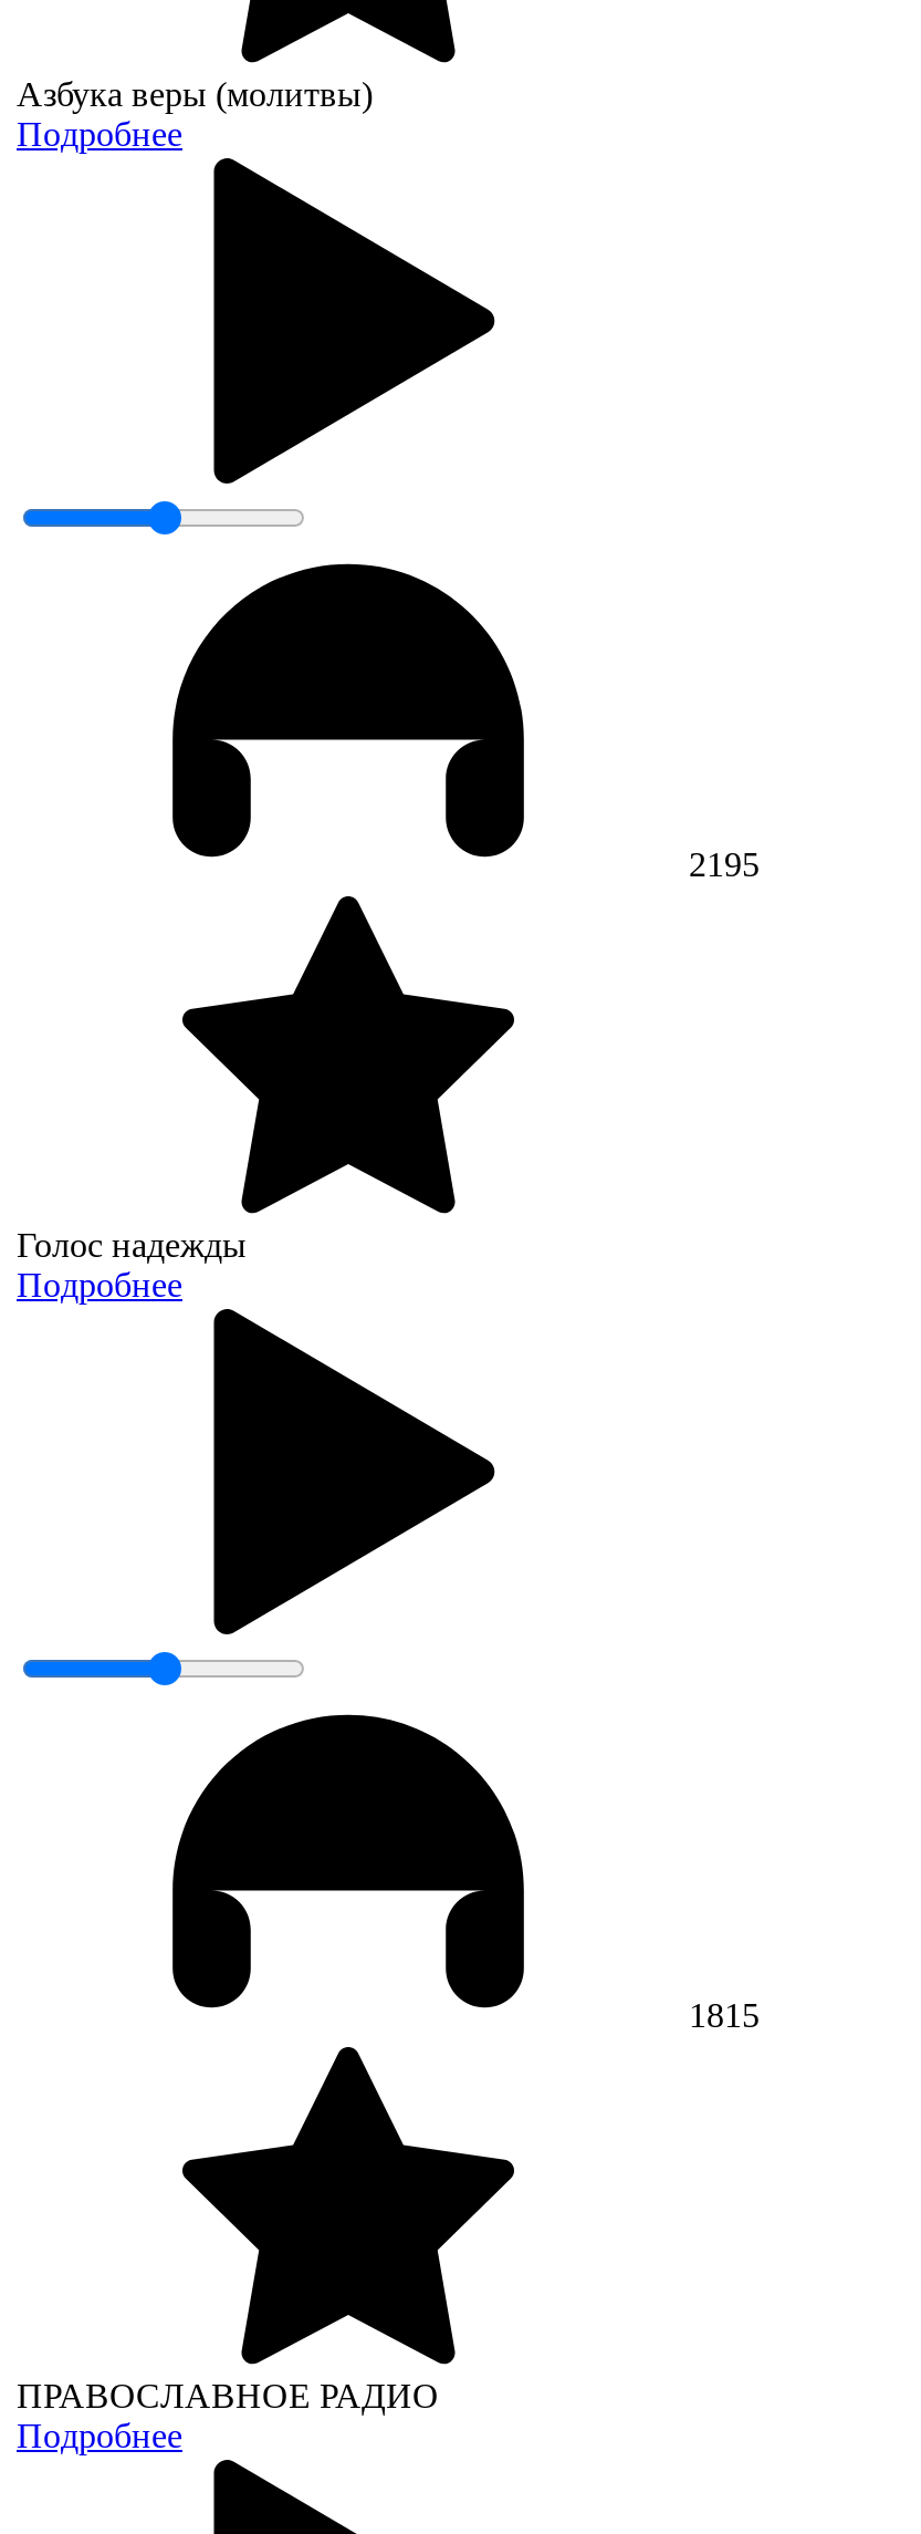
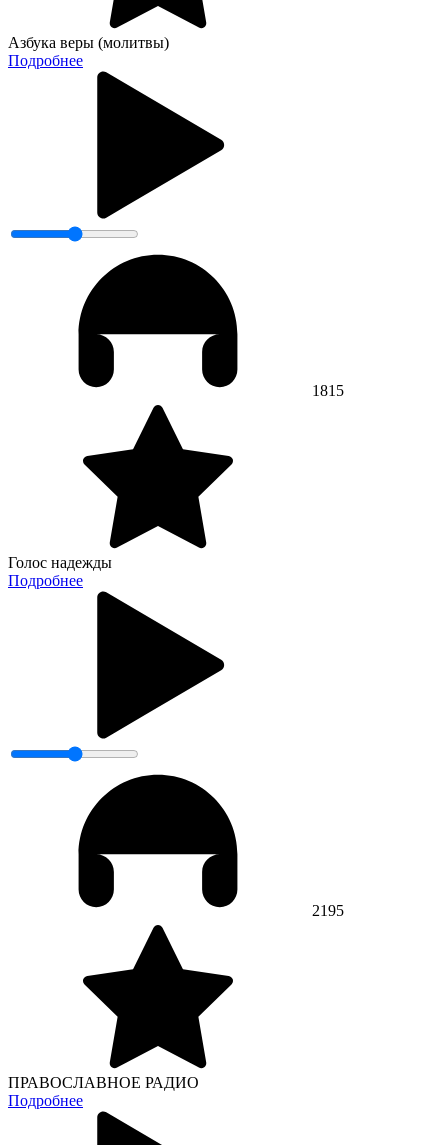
[689,845,760,883] 2195 -> [312,382,344,399] 1815
[689,1996,760,2033] 1815 -> [312,902,344,919] 2195

